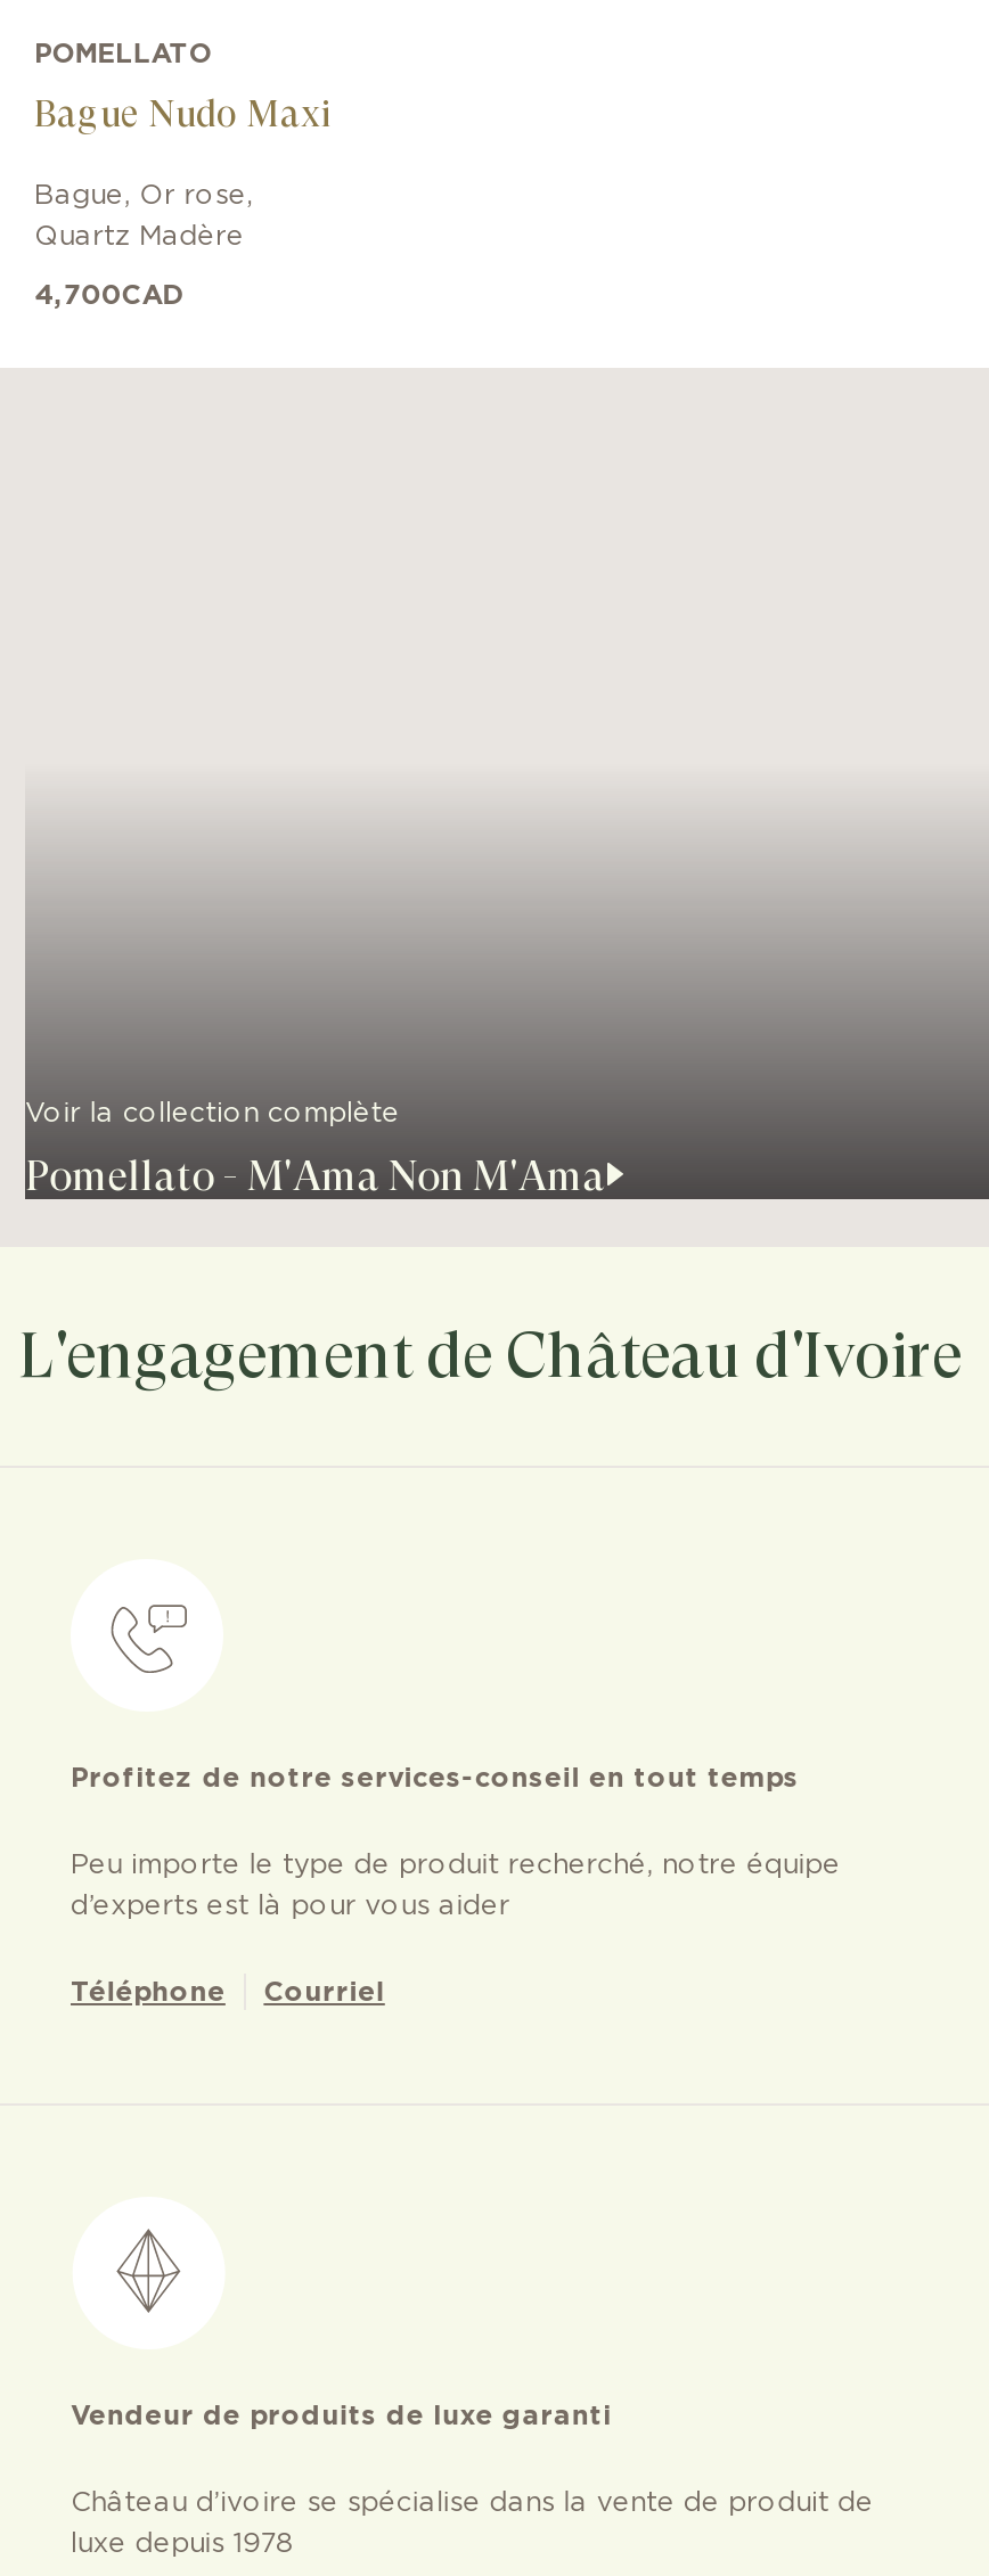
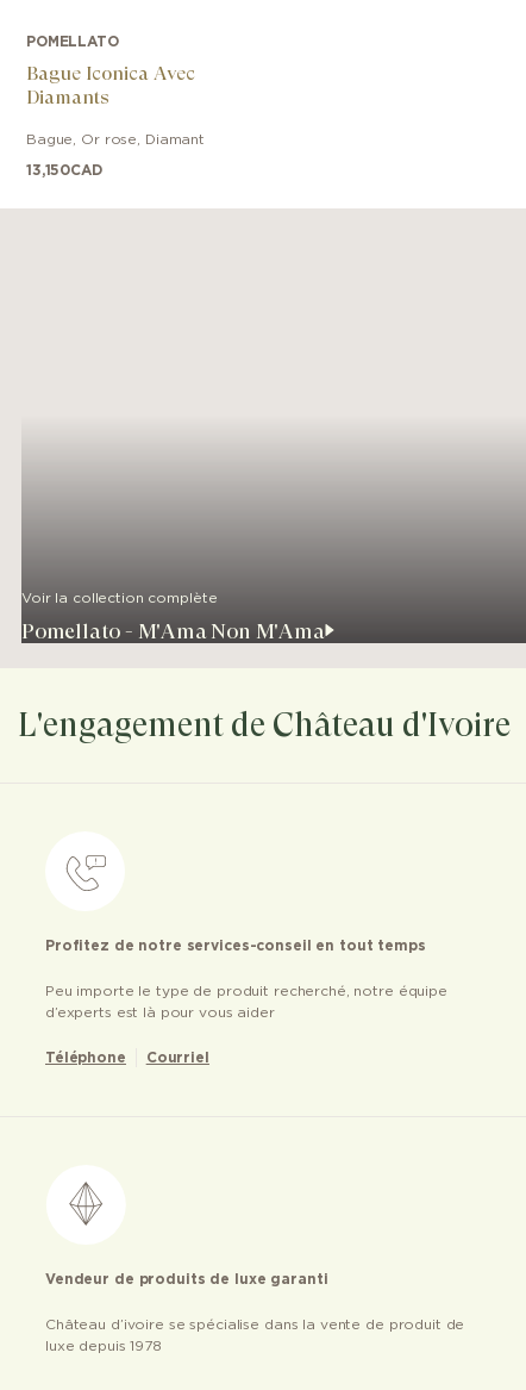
[34,92,330,308] Bague Nudo Maxi | Bague, Or rose, | Quartz Madère | 4,700CAD -> [26,62,205,177] Bague Iconica Avec | Diamants | Bague, Or rose, Diamant | 13,150CAD

